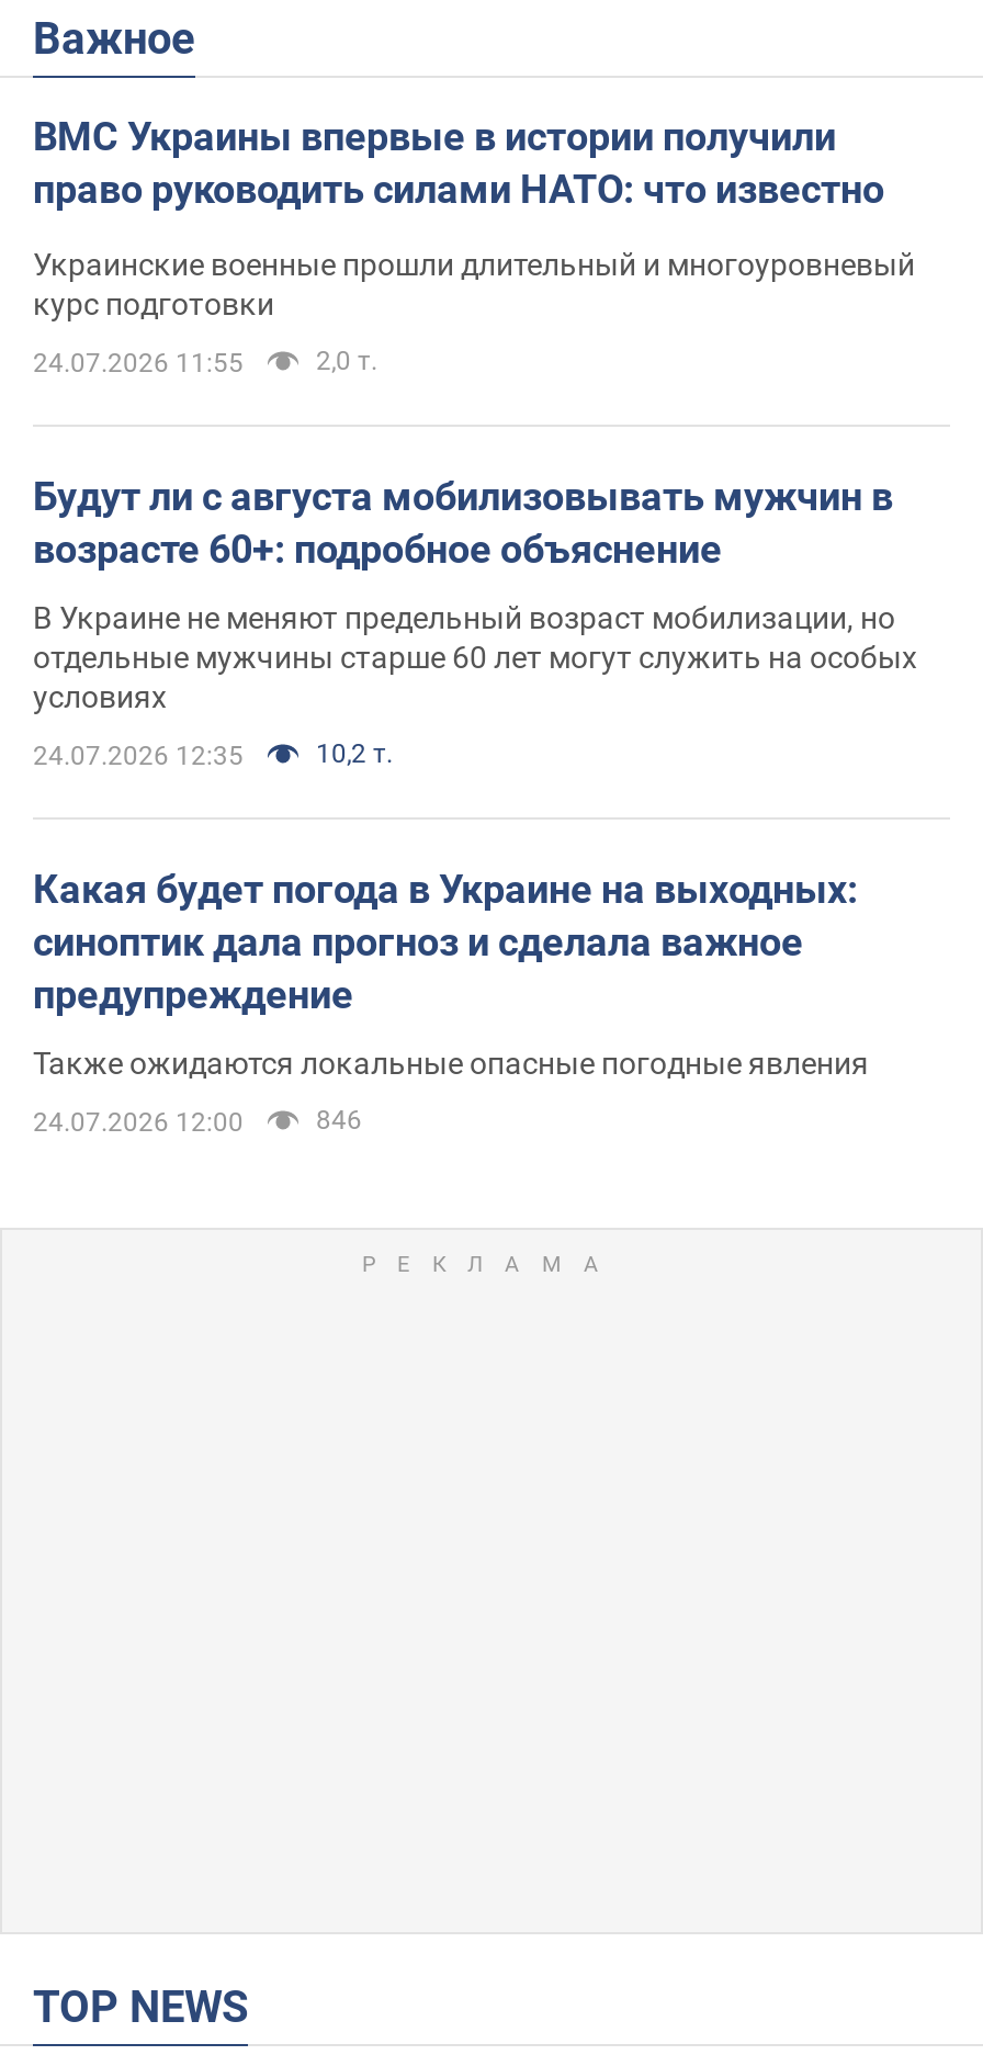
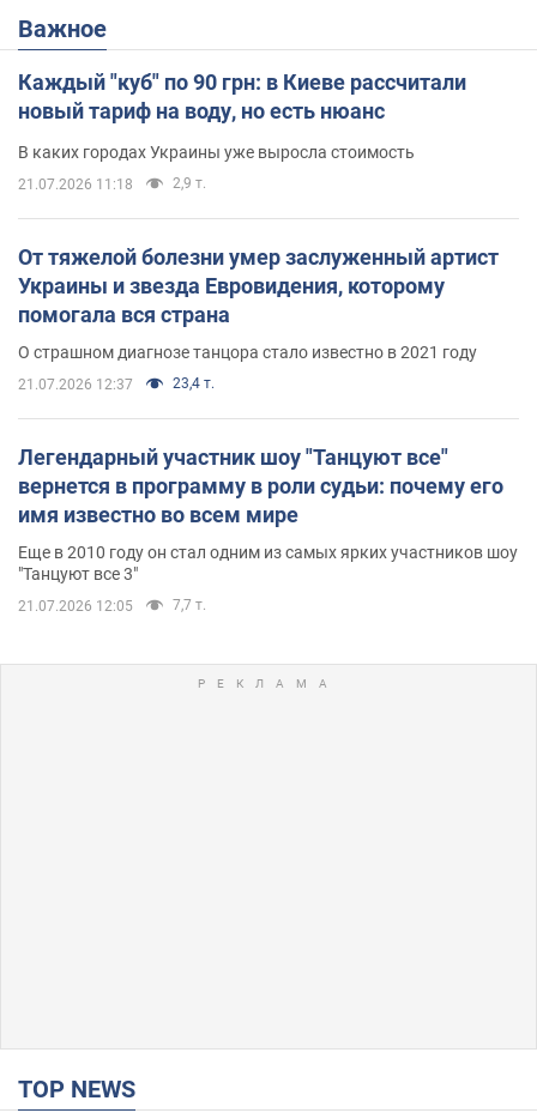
[33,112,884,211] ВМС Украины впервые в истории получили | право руководить силами НАТО: что известно -> [18,69,466,123] Каждый "куб" по 90 грн: в Киеве рассчитали | новый тариф на воду, но есть нюанс
[33,246,915,321] Украинские военные прошли длительный и многоуровневый | курс подготовки -> [18,142,415,161] В каких городах Украины уже выросла стоимость
[33,345,377,378] 24.07.2026 11:55 | 2,0 т. -> [18,175,206,193] 21.07.2026 11:18 | 2,9 т.
[33,472,893,571] Будут ли с августа мобилизовывать мужчин в | возрасте 60+: подробное объяснение -> [18,244,499,327] От тяжелой болезни умер заслуженный артист | Украины и звезда Евровидения, которому | помогала вся страна
[33,599,917,714] В Украине не меняют предельный возраст мобилизации, но | отдельные мужчины старше 60 лет могут служить на особых | условиях -> [18,342,477,361] О страшном диагнозе танцора стало известно в 2021 году
[33,738,393,771] 24.07.2026 12:35 | 10,2 т. -> [18,375,215,393] 21.07.2026 12:37 | 23,4 т.
[33,865,858,1016] Какая будет погода в Украине на выходных: | синоптик дала прогноз и сделала важное | предупреждение -> [18,444,503,527] Легендарный участник шоу "Танцуют все" | вернется в программу в роли судьи: почему его | имя известно во всем мире
[33,1045,869,1080] Также ожидаются локальные опасные погодные явления -> [18,542,518,583] Еще в 2010 году он стал одним из самых ярких участников шоу | "Танцуют все 3"
[33,1104,362,1137] 24.07.2026 12:00 | 846 -> [18,596,206,614] 21.07.2026 12:05 | 7,7 т.

